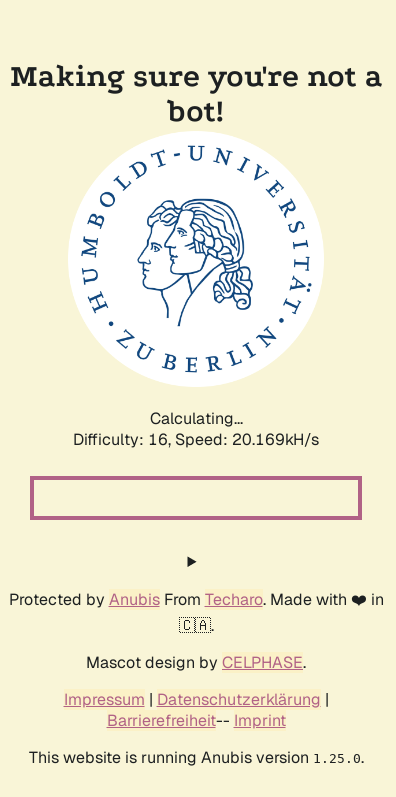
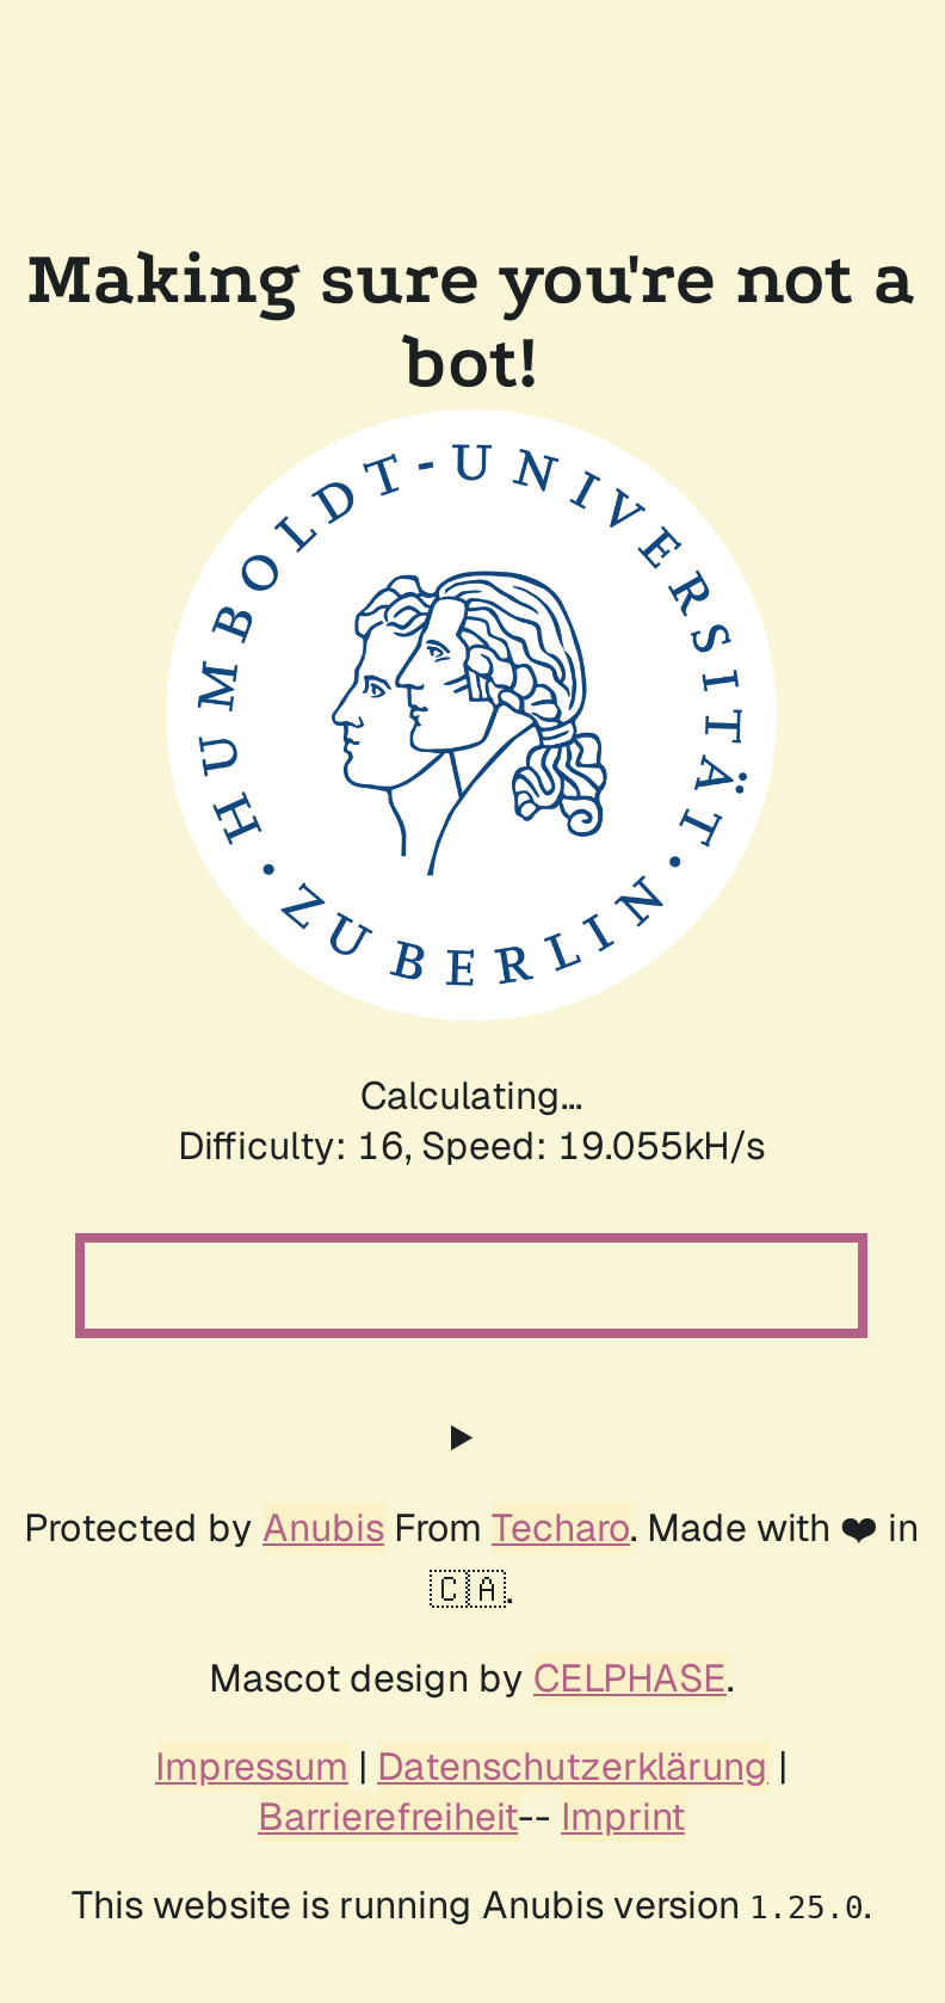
[73,429,319,450] Difficulty: 16, Speed: 20.169kH/s -> [178,1121,765,1171] Difficulty: 16, Speed: 19.055kH/s

